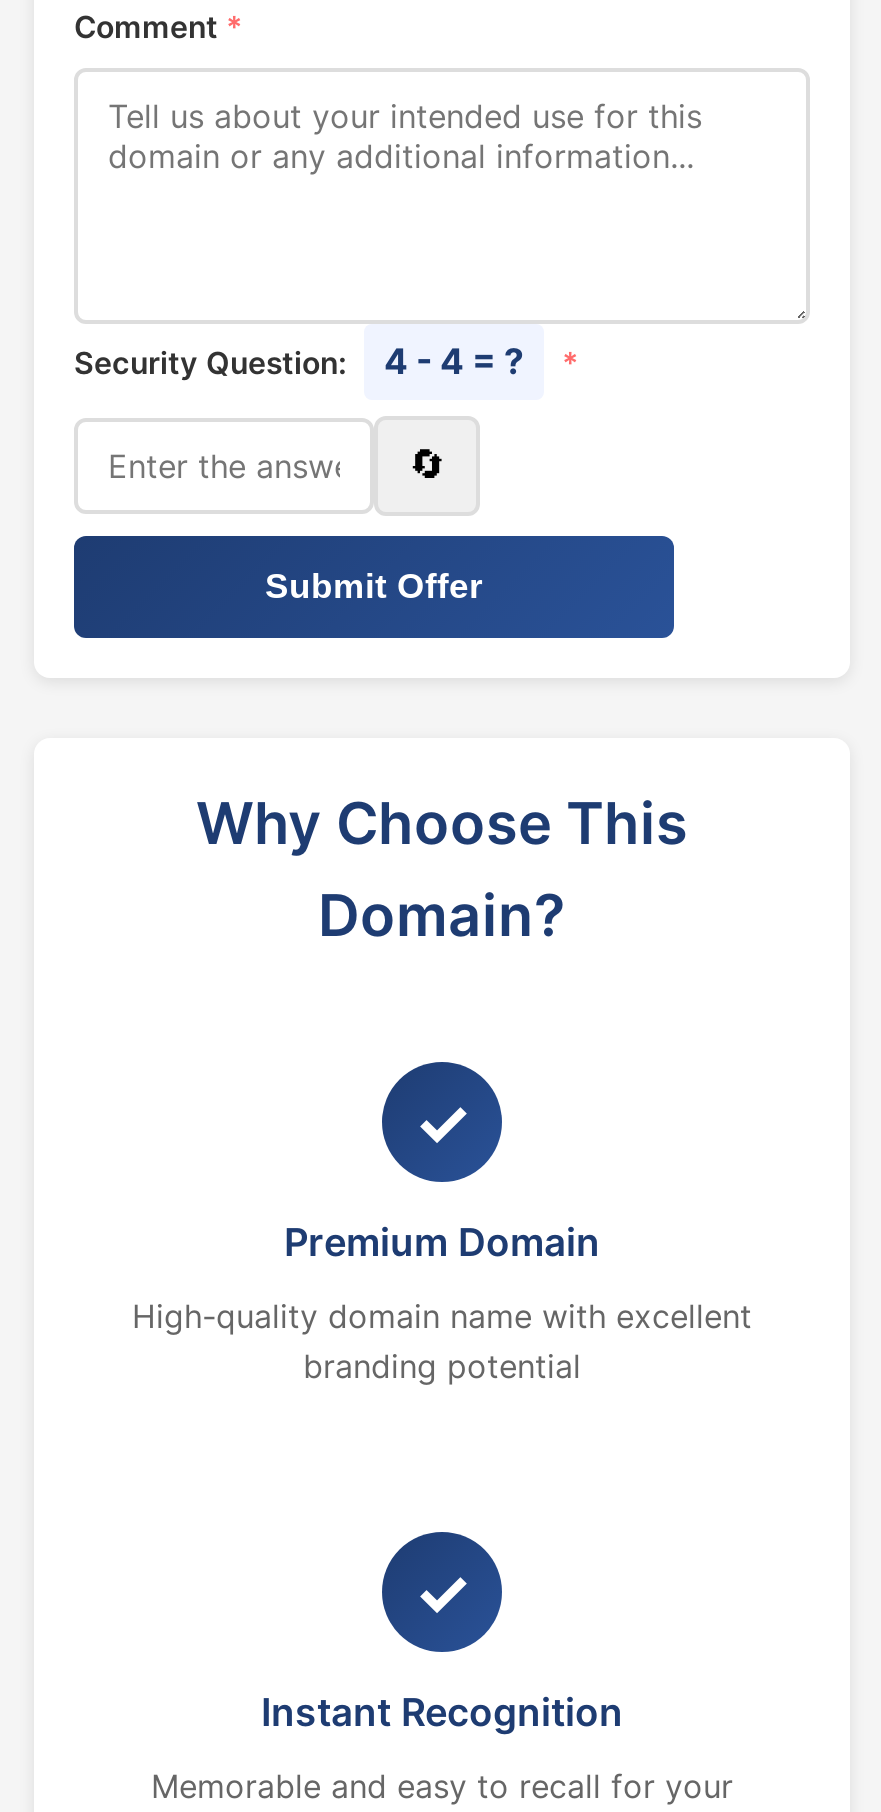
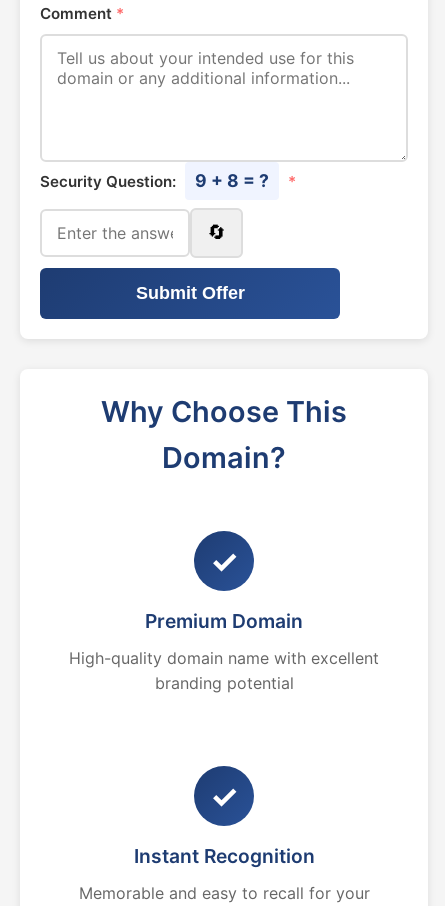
[384,340,524,382] 4 - 4 = ? -> [195,170,269,191] 9 + 8 = ?

